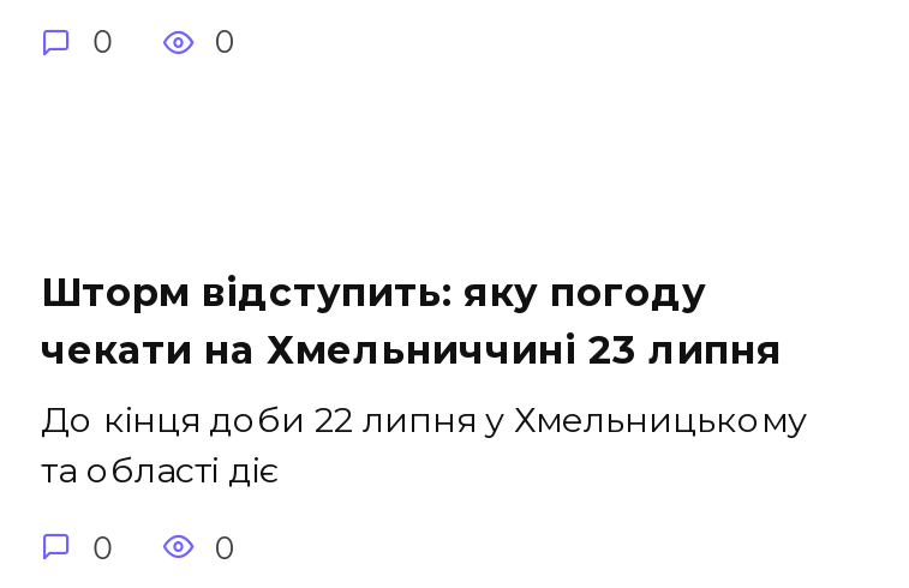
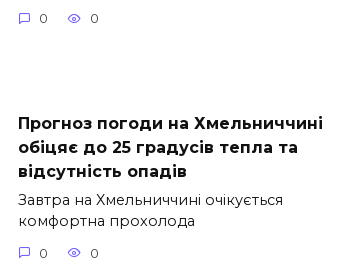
[41,271,783,374] Шторм відступить: яку погоду | чекати на Хмельниччині 23 липня -> [17,114,322,181] Прогноз погоди на Хмельниччині | обіцяє до 25 градусів тепла та | відсутність опадів
[41,399,807,493] До кінця доби 22 липня у Хмельницькому | та області діє -> [17,191,282,230] Завтра на Хмельниччині очікується | комфортна прохолода

